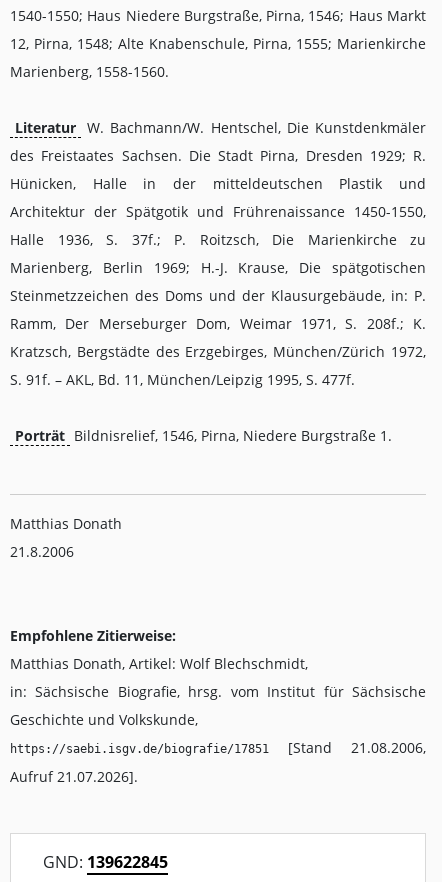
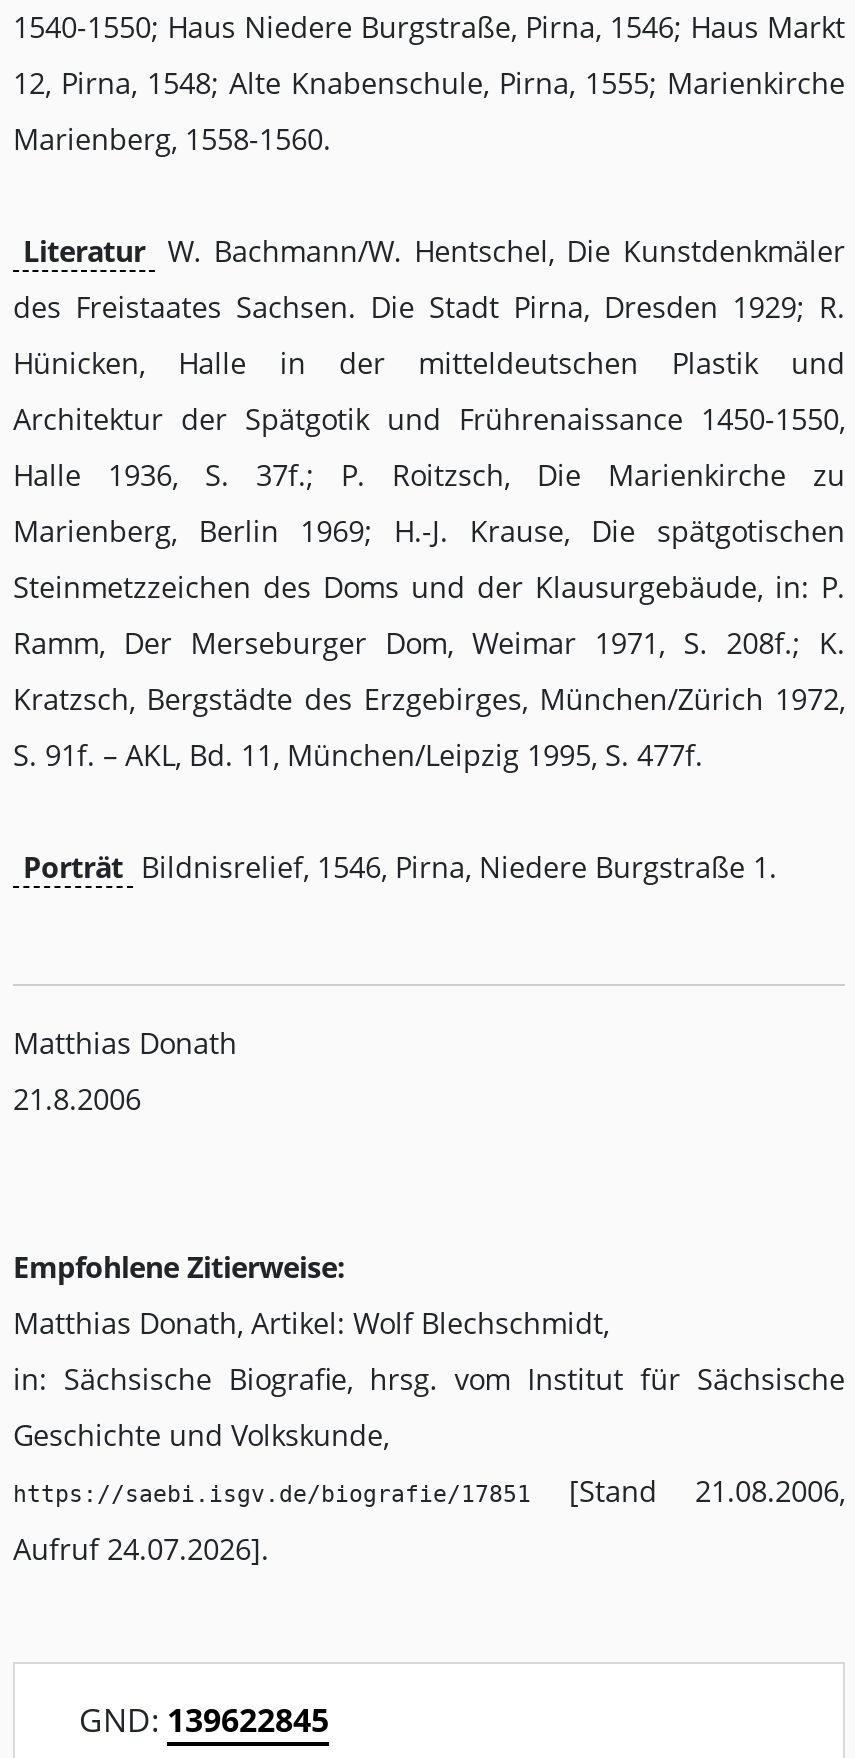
[10,767,138,786] Aufruf 21.07.2026]. -> [13,1530,269,1568] Aufruf 24.07.2026].

